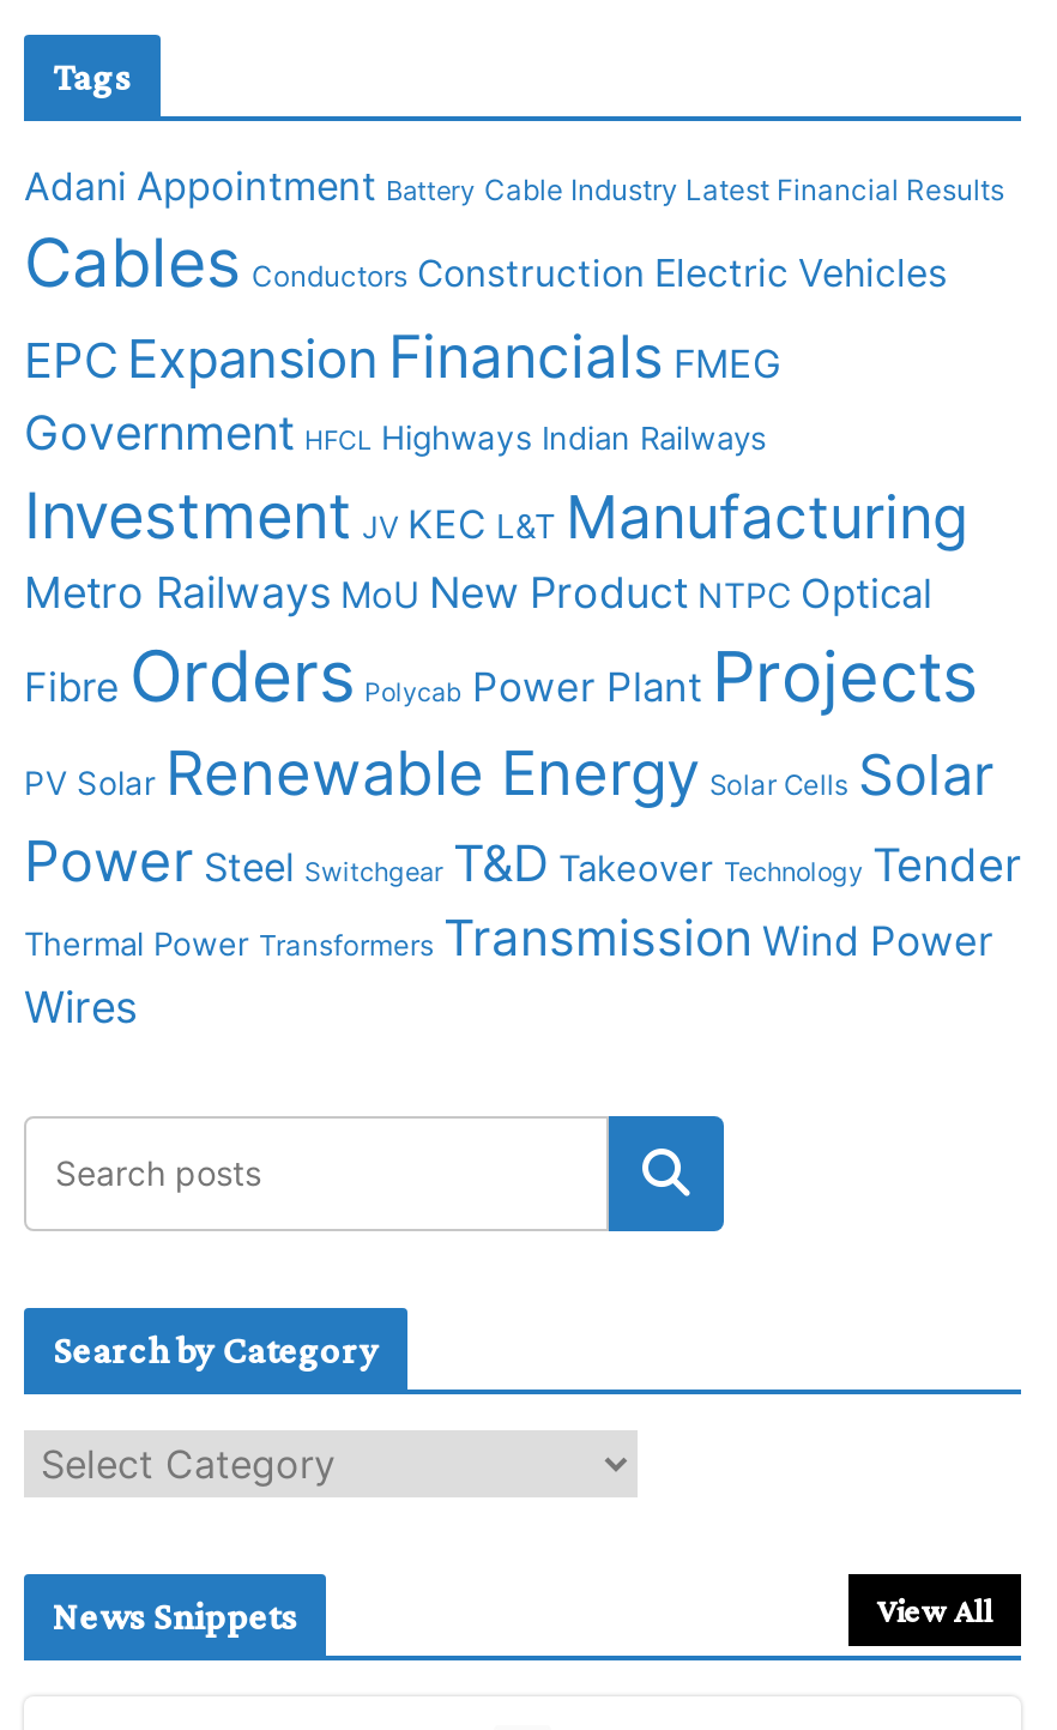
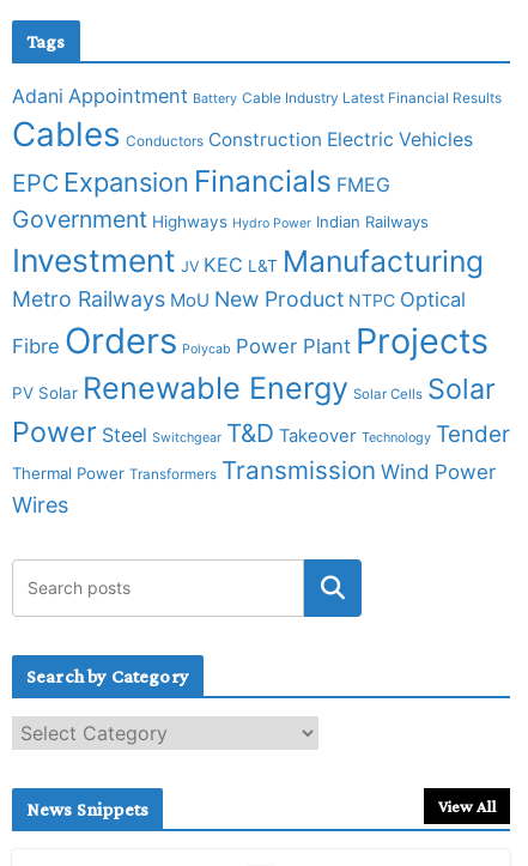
[24,404,767,461] Government HFCL Highways Indian Railways -> [12,205,429,233] Government Highways Hydro Power Indian Railways

